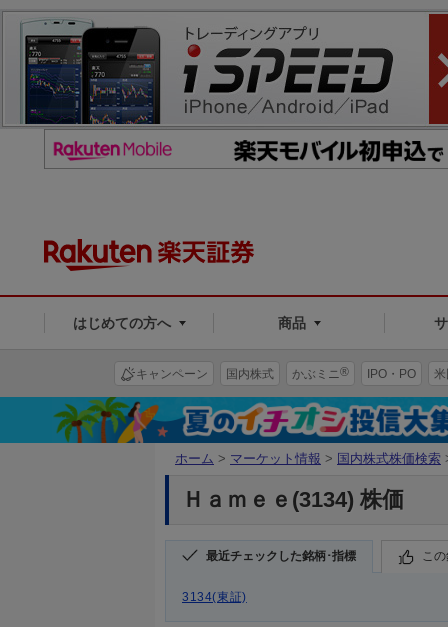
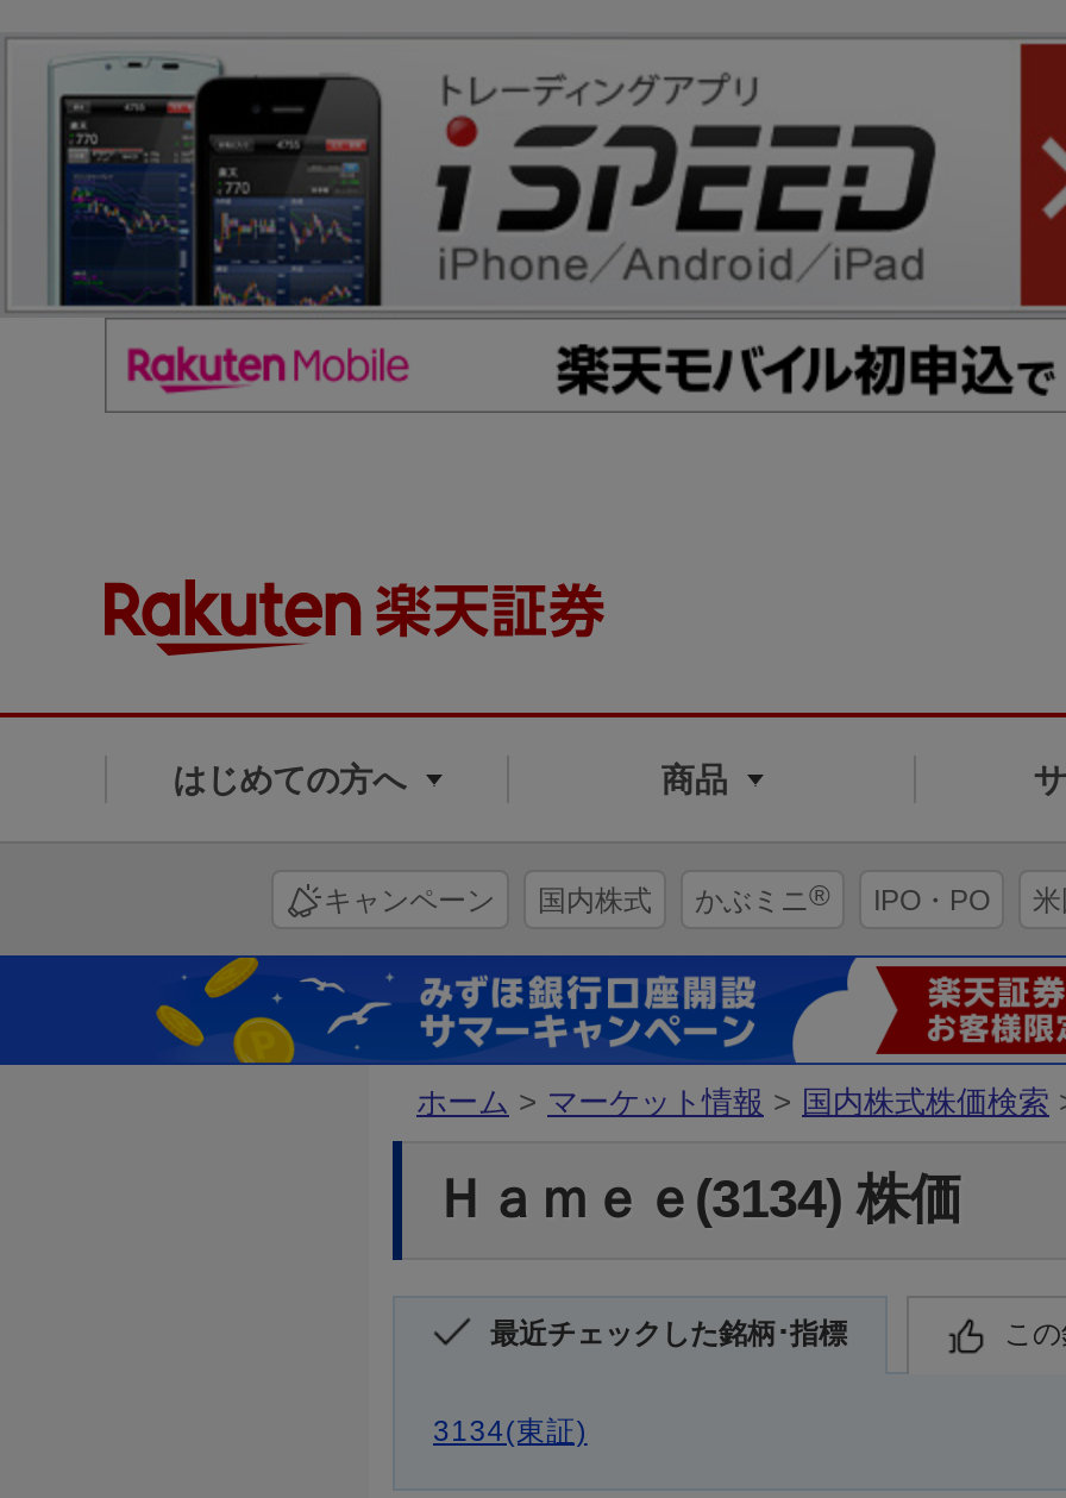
[3,396,445,444] [image] -> [7,953,1059,1067] [image]

